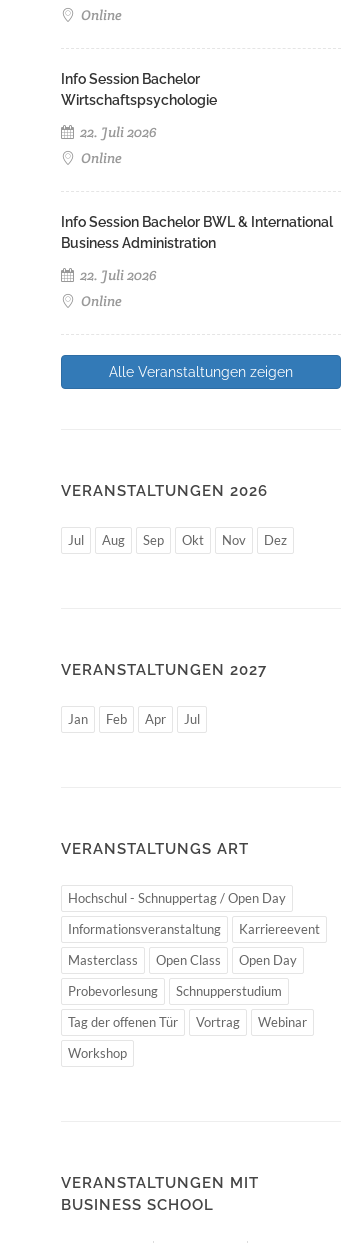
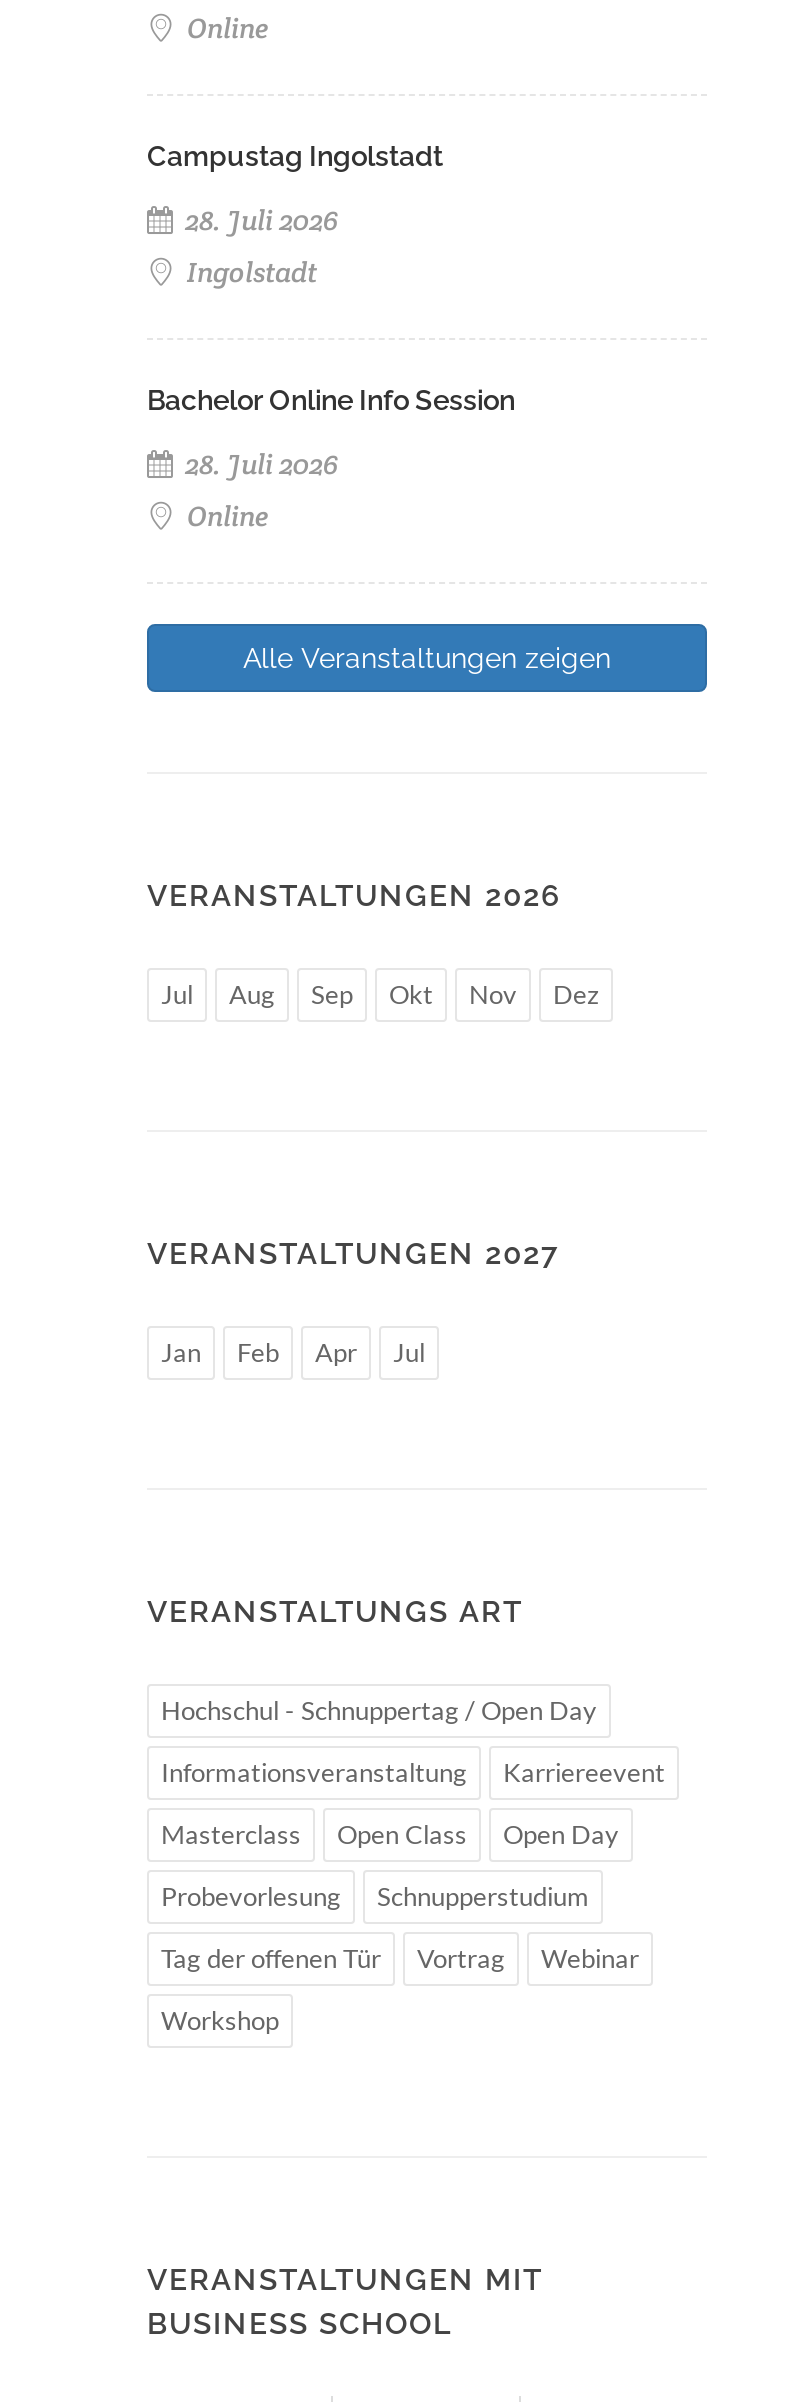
[61,70,217,107] Info Session Bachelor | Wirtschaftspsychologie -> [147,139,443,171] Campustag Ingolstadt
[77,122,157,166] 22. Juli 2026 | Online -> [179,201,339,289] 28. Juli 2026 | Ingolstadt
[61,213,333,250] Info Session Bachelor BWL & International | Business Administration -> [147,383,515,415] Bachelor Online Info Session
[77,265,157,283] 22. Juli 2026 -> [179,445,339,481] 28. Juli 2026

